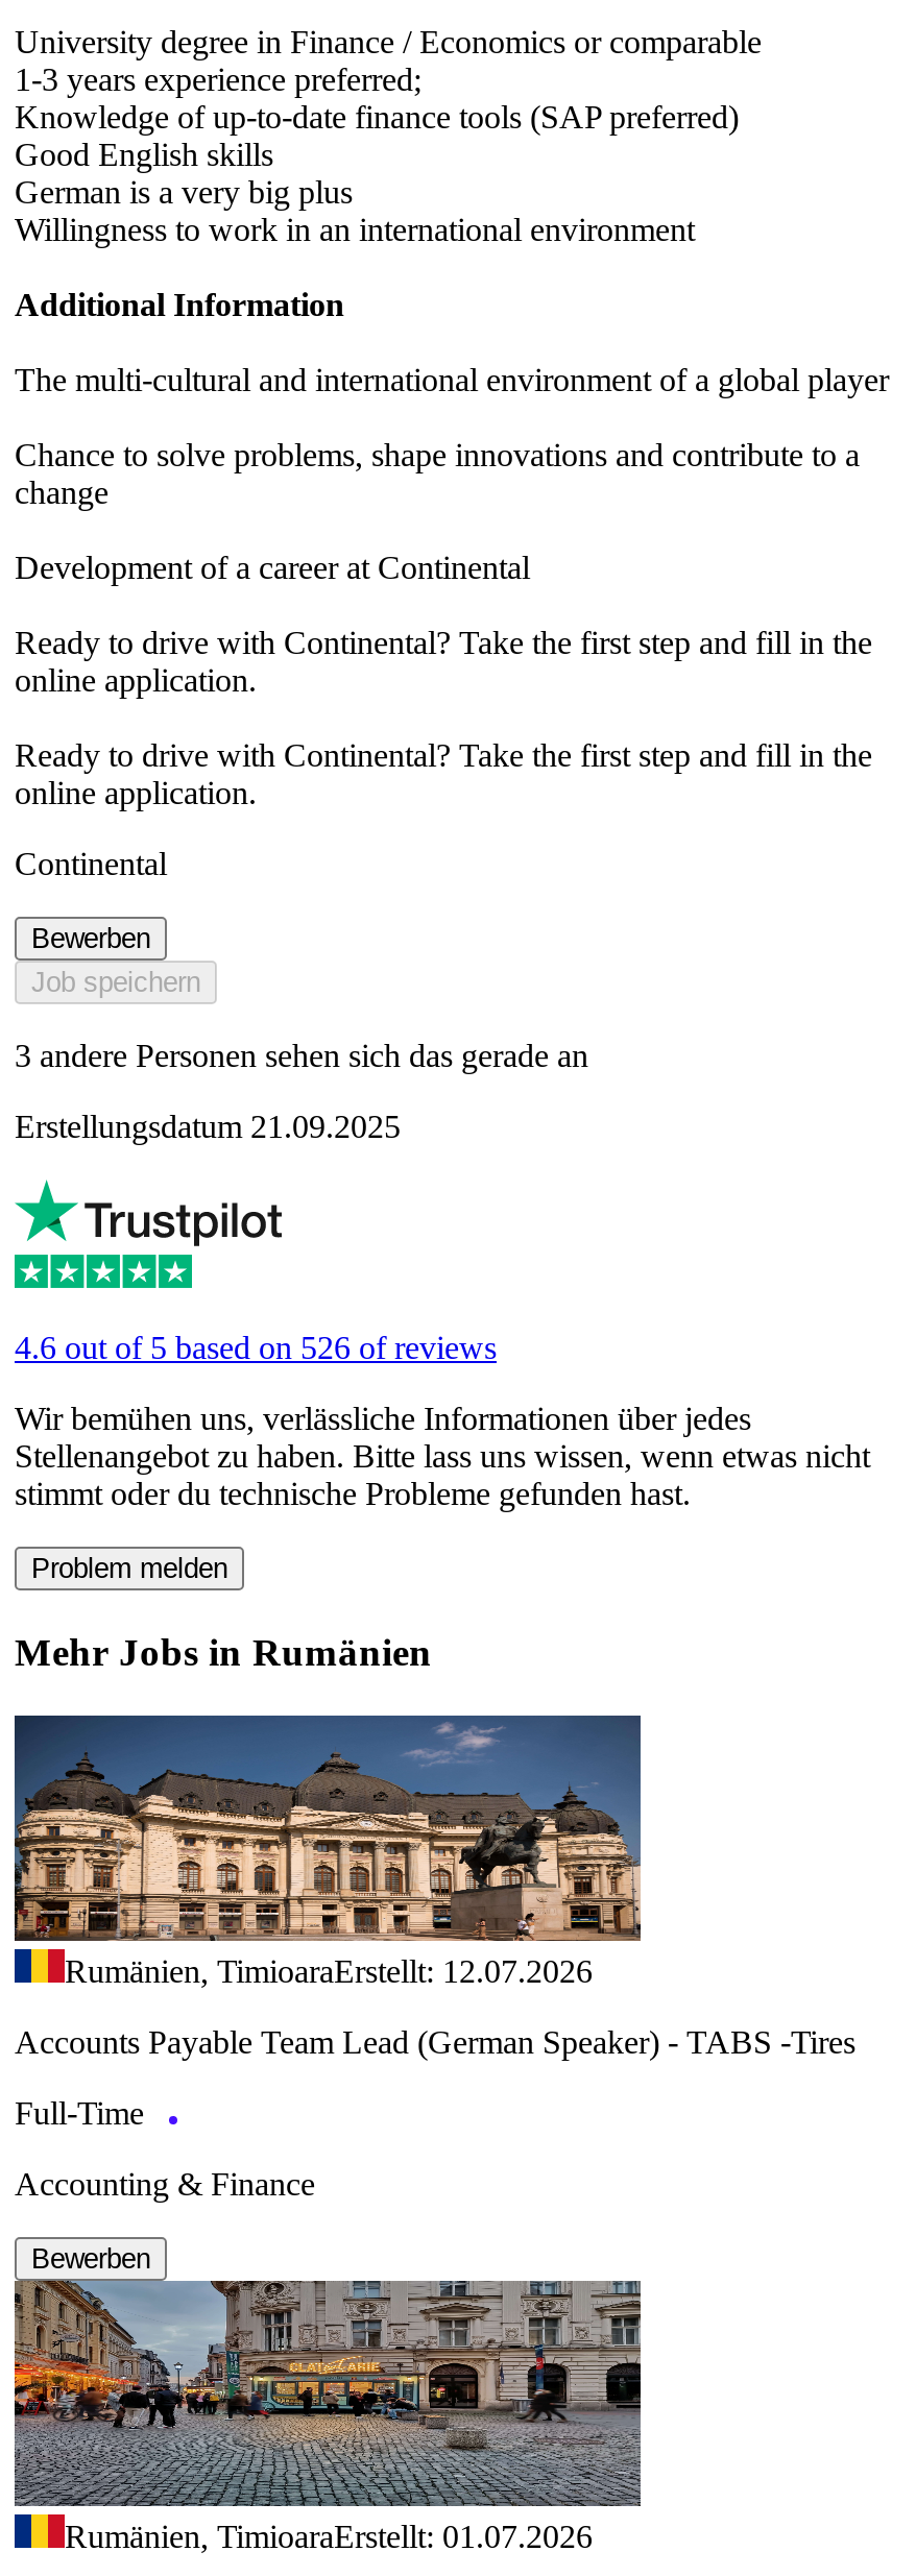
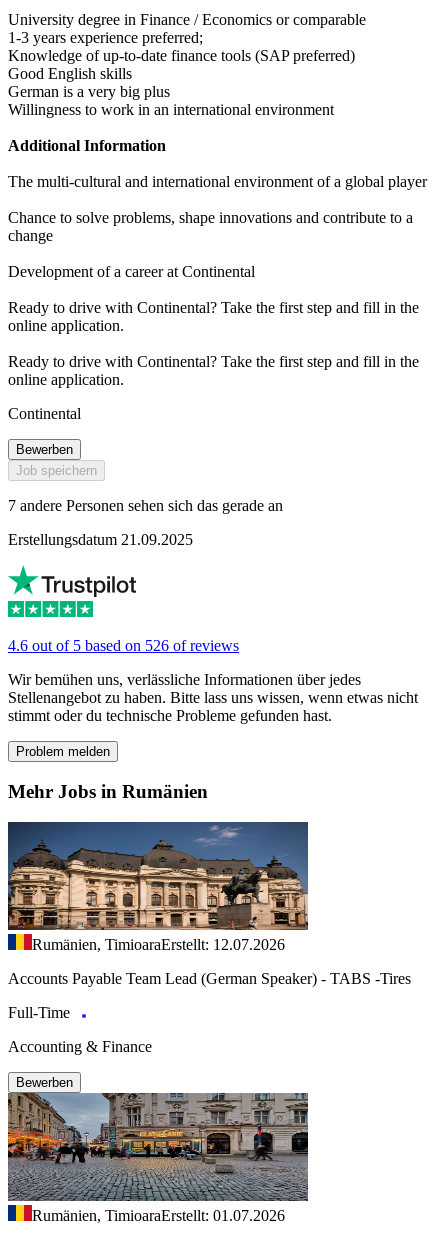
[15,1038,588,1074] 3 andere Personen sehen sich das gerade an -> [8,497,283,514] 7 andere Personen sehen sich das gerade an

